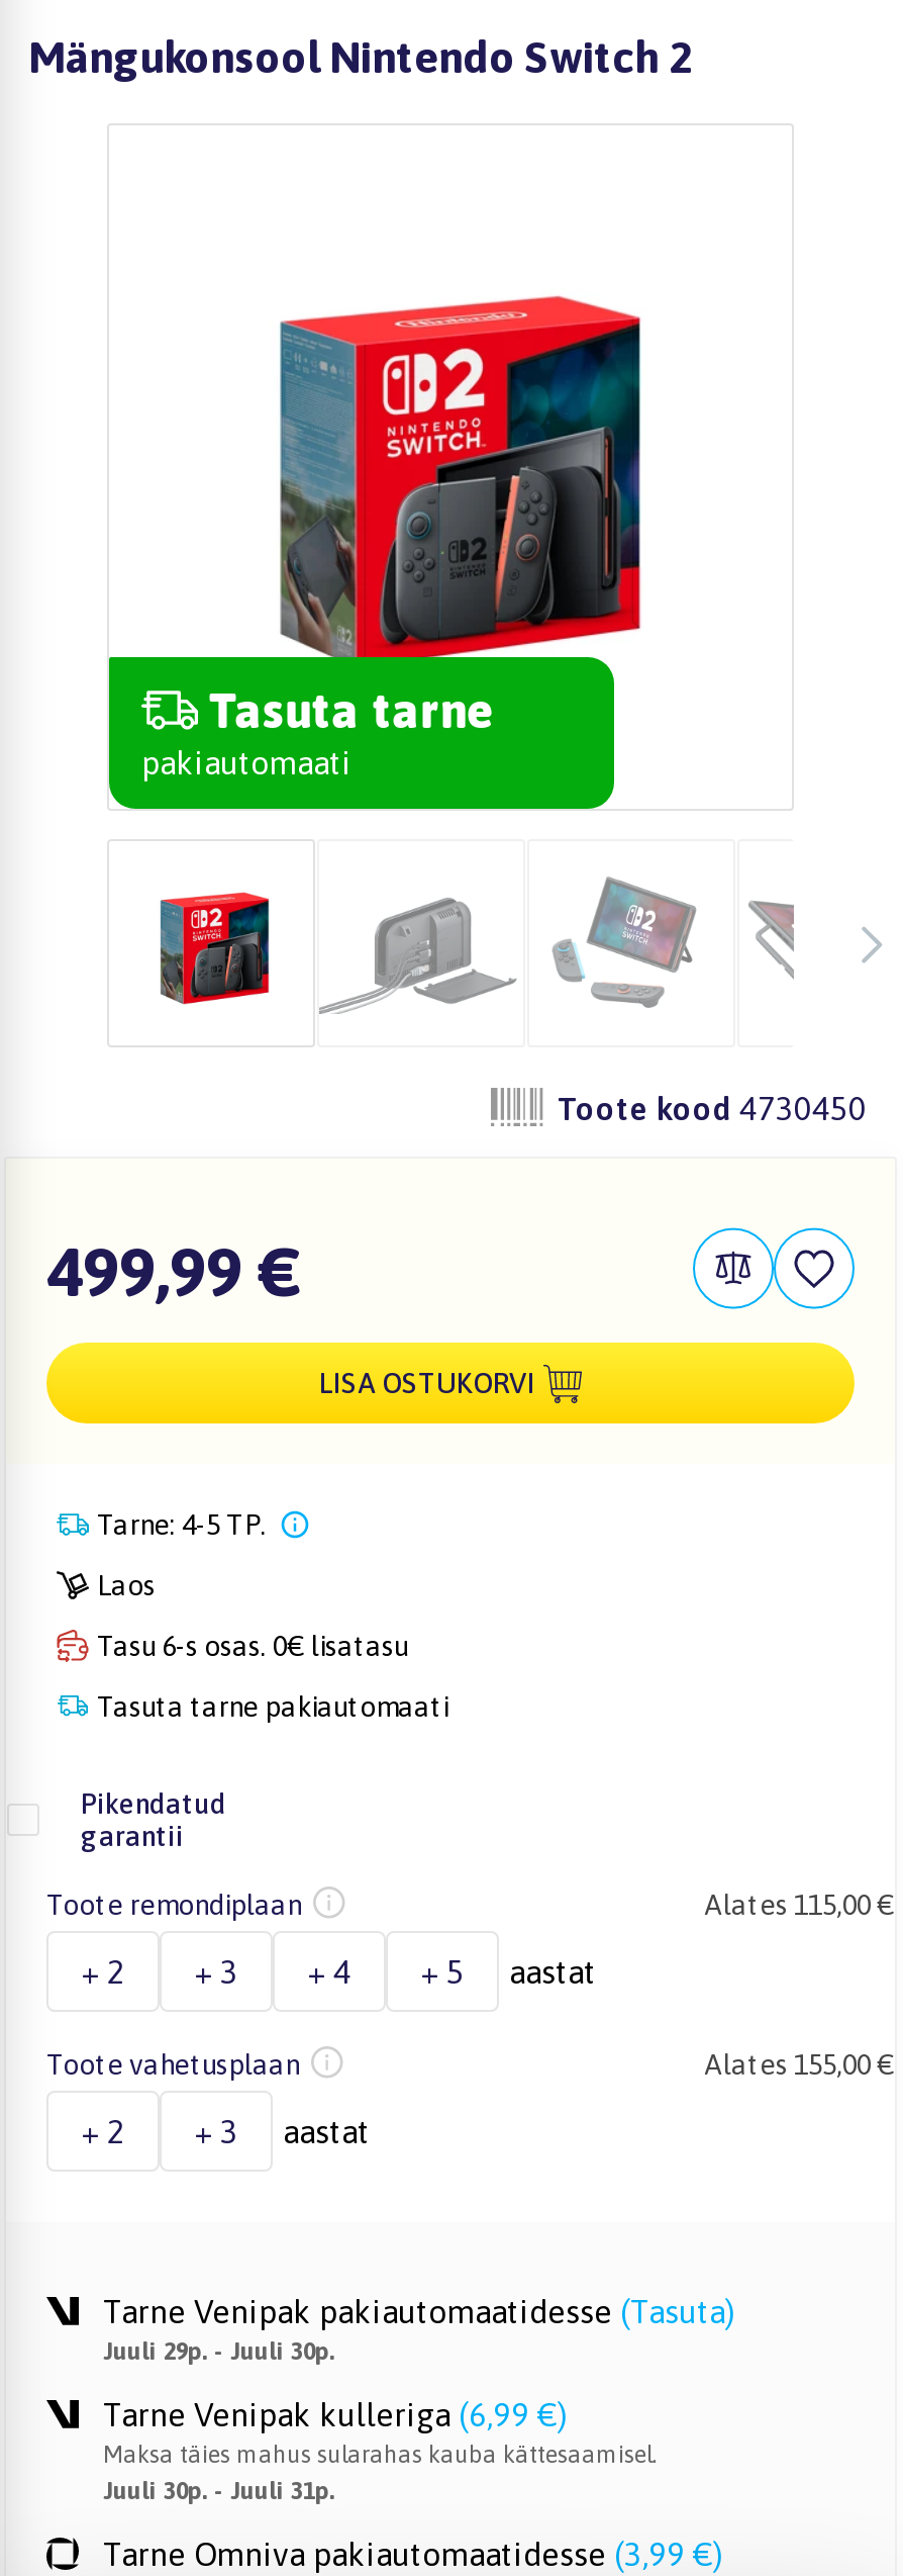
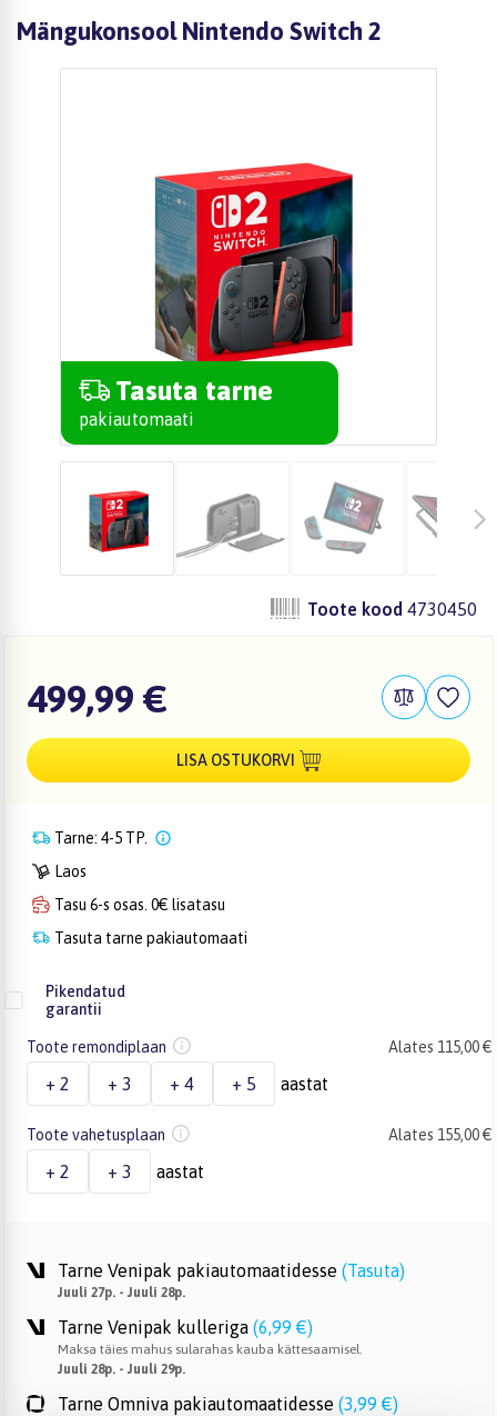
[103,2337,335,2366] Juuli 29p. - Juuli 30p. -> [58,1285,185,1300] Juuli 27p. - Juuli 28p.
[103,2477,335,2505] Juuli 30p. - Juuli 31p. -> [58,1362,185,1377] Juuli 28p. - Juuli 29p.

